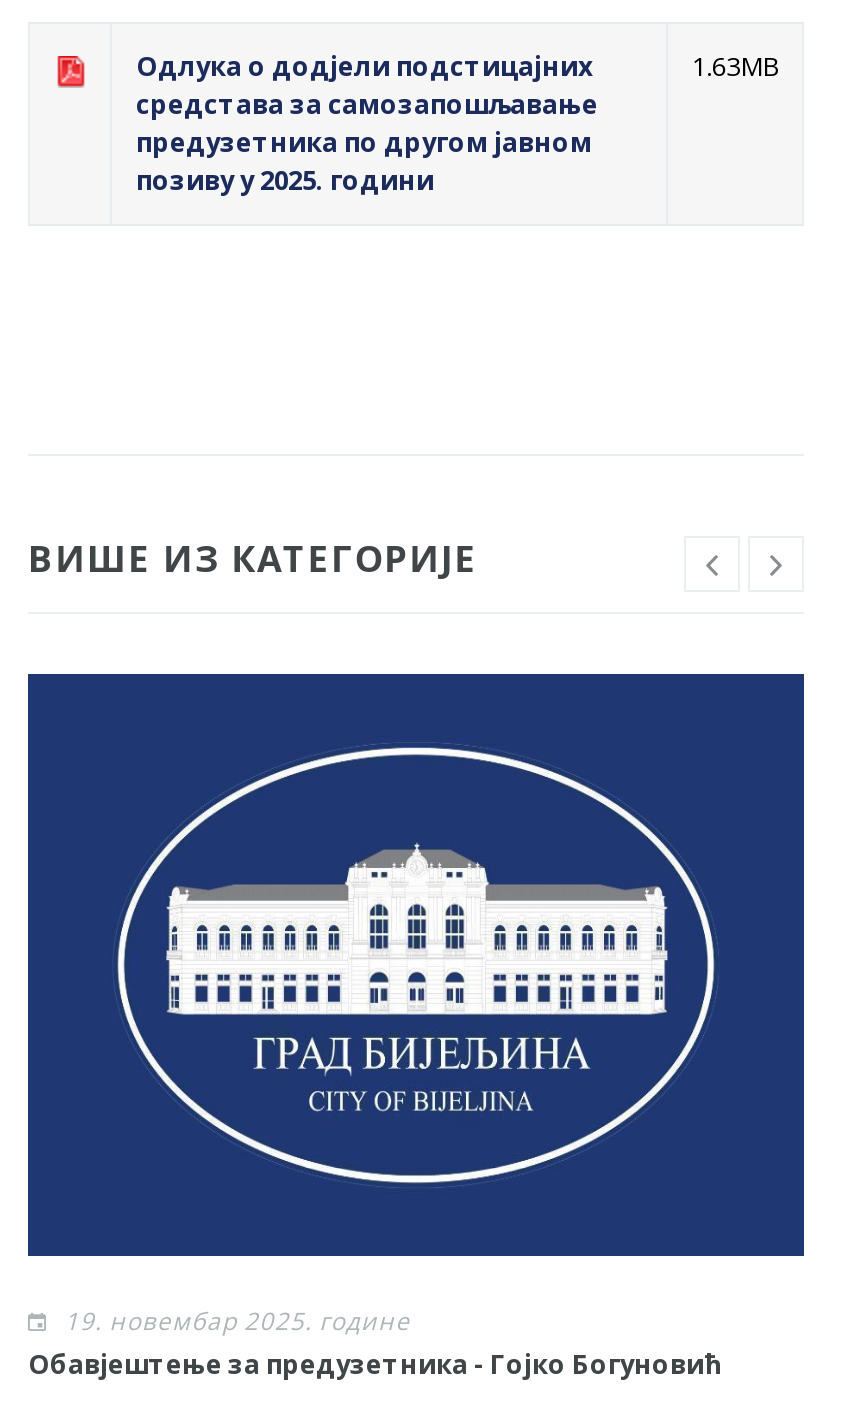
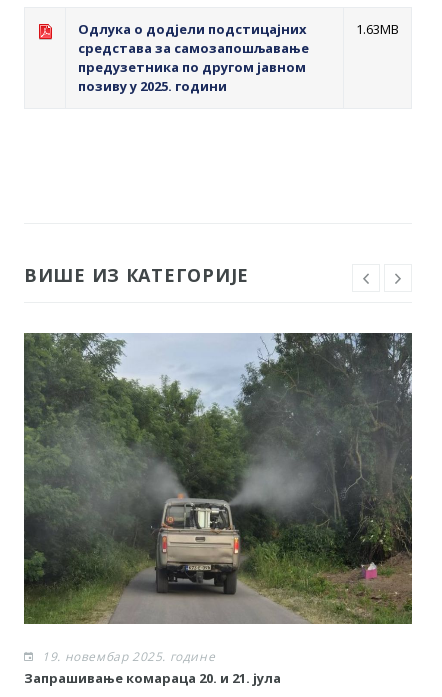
[26,672,806,1258] [image] -> [23,332,413,625] [image]
[28,1345,724,1381] Обавјештење за предузетника - Гојко Богуновић -> [24,669,281,687] Запрашивање комараца 20. и 21. јула

